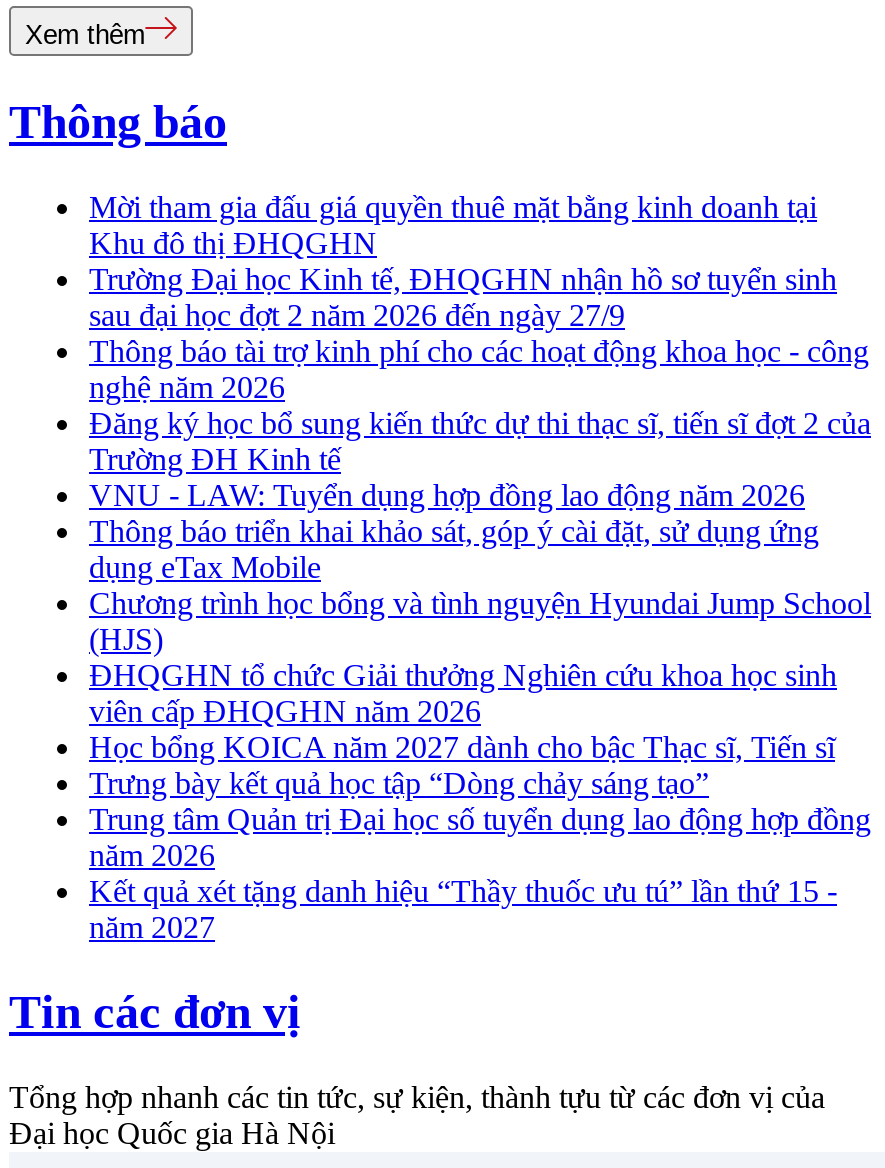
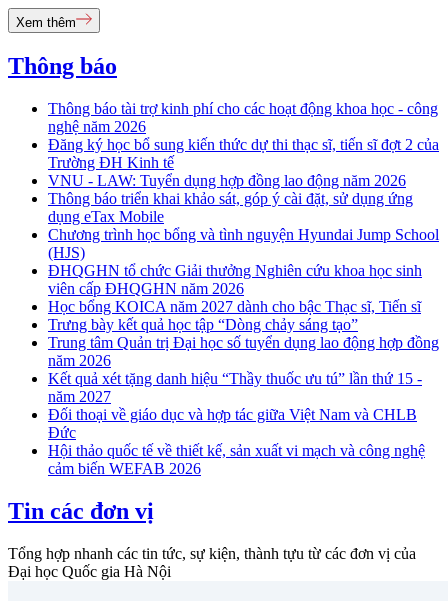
[89,190,837,332] Mời tham gia đấu giá quyền thuê mặt bằng kinh doanh tại | Khu đô thị ĐHQGHN | Trường Đại học Kinh tế, ĐHQGHN nhận hồ sơ tuyển sinh | sau đại học đợt 2 năm 2026 đến ngày 27/9 -> none
moved [89,334,871,944] -> [48,100,439,405]: Thông báo tài trợ kinh phí cho các hoạt động khoa học - công | nghệ năm 2026 | Đăng ký học bổ sung kiến thức dự thi thạc sĩ, tiến sĩ đợt 2 của | ... | Kết quả xét tặng danh hiệu “Thầy thuốc ưu tú” lần thứ 15 - | năm 2027
none -> [48,406,425,477] Đối thoại về giáo dục và hợp tác giữa Việt Nam và CHLB | Đức | Hội thảo quốc tế về thiết kế, sản xuất vi mạch và công nghệ | cảm biến WEFAB 2026

